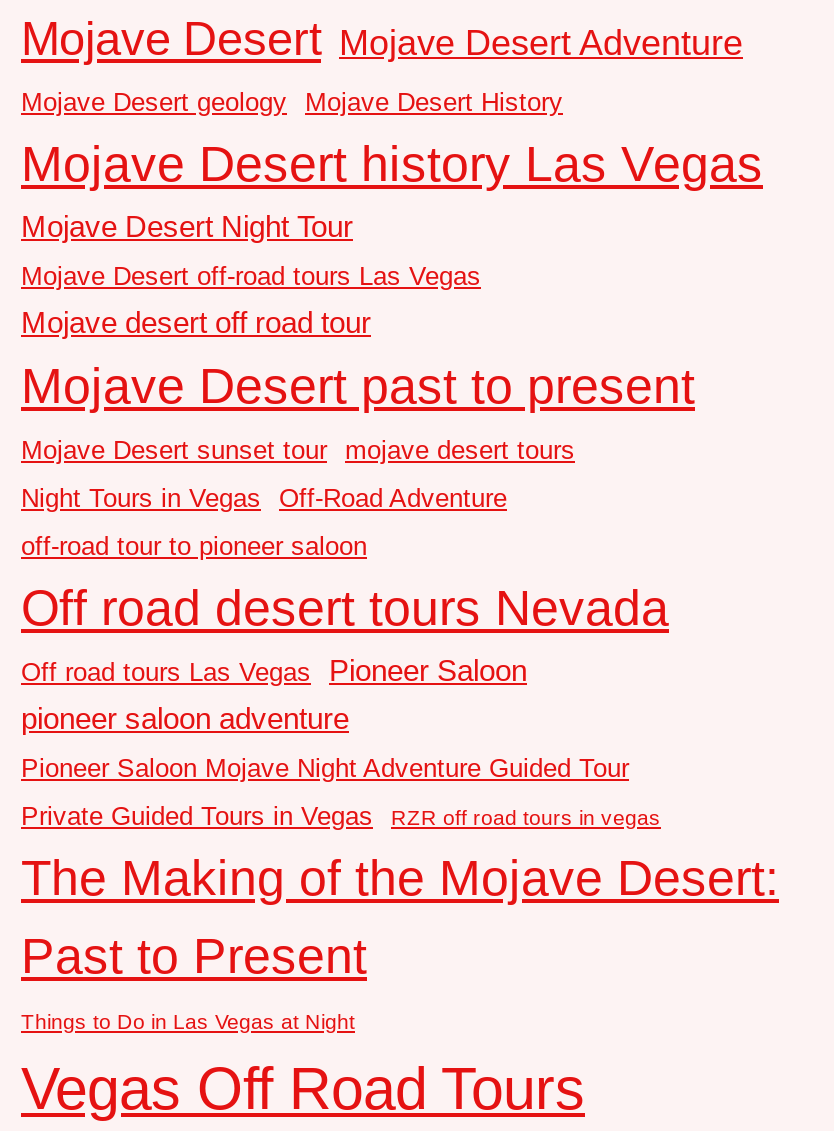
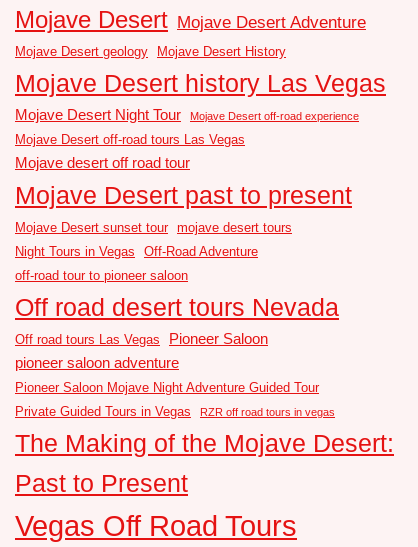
none -> [190,109,359,121] Mojave Desert off-road experience
[21,1008,355,1032] Things to Do in Las Vegas at Night -> none

